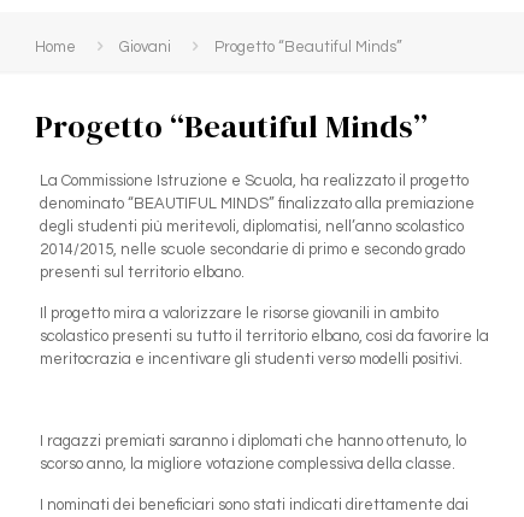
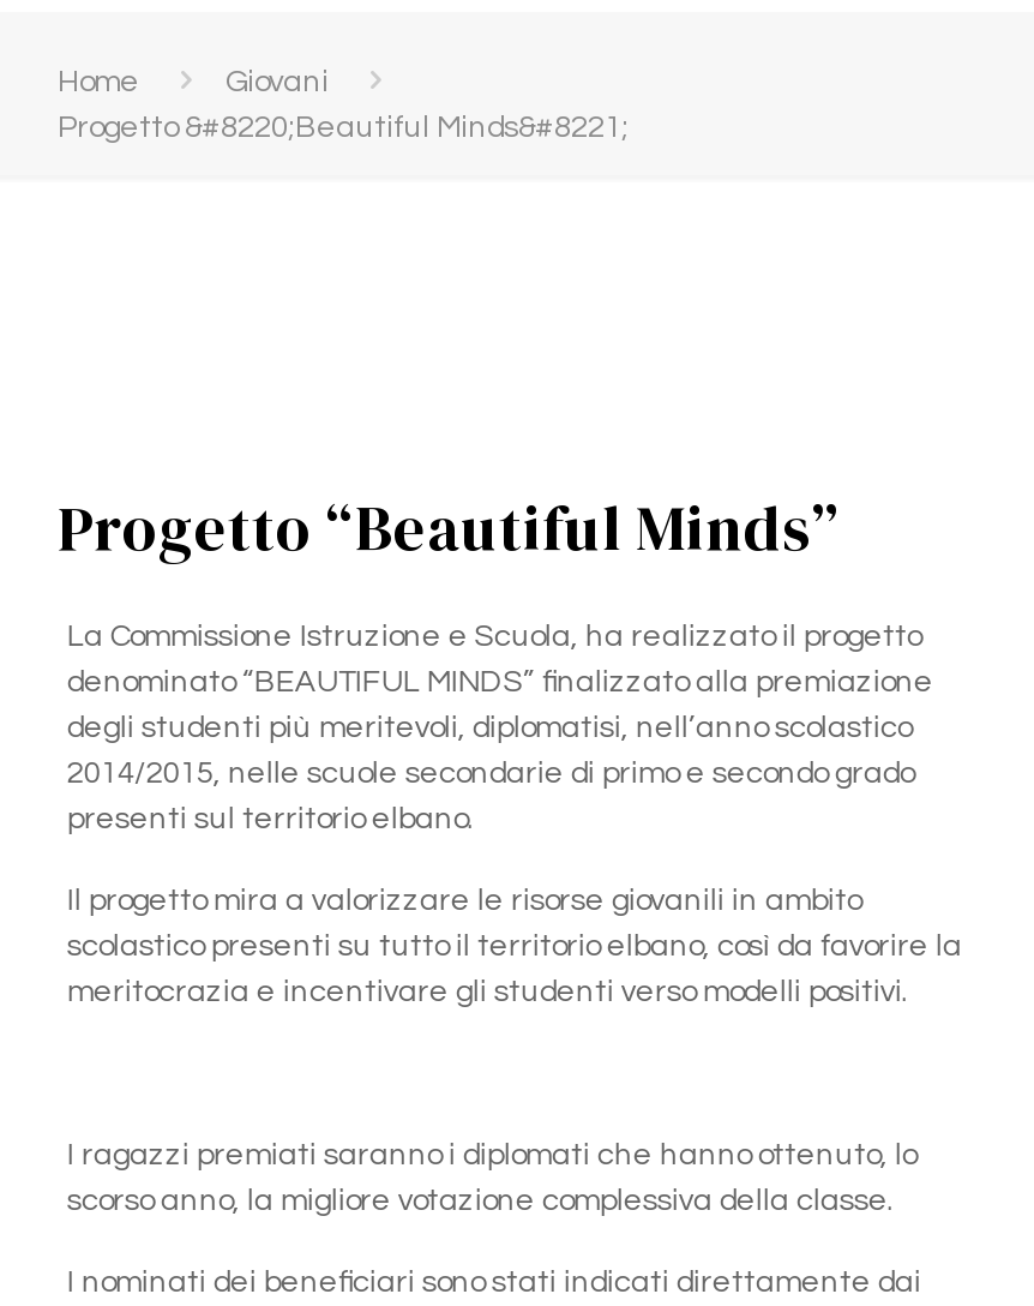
[214,39,402,55] Progetto “Beautiful Minds” -> [58,110,629,144] Progetto &#8220;Beautiful Minds&#8221;

